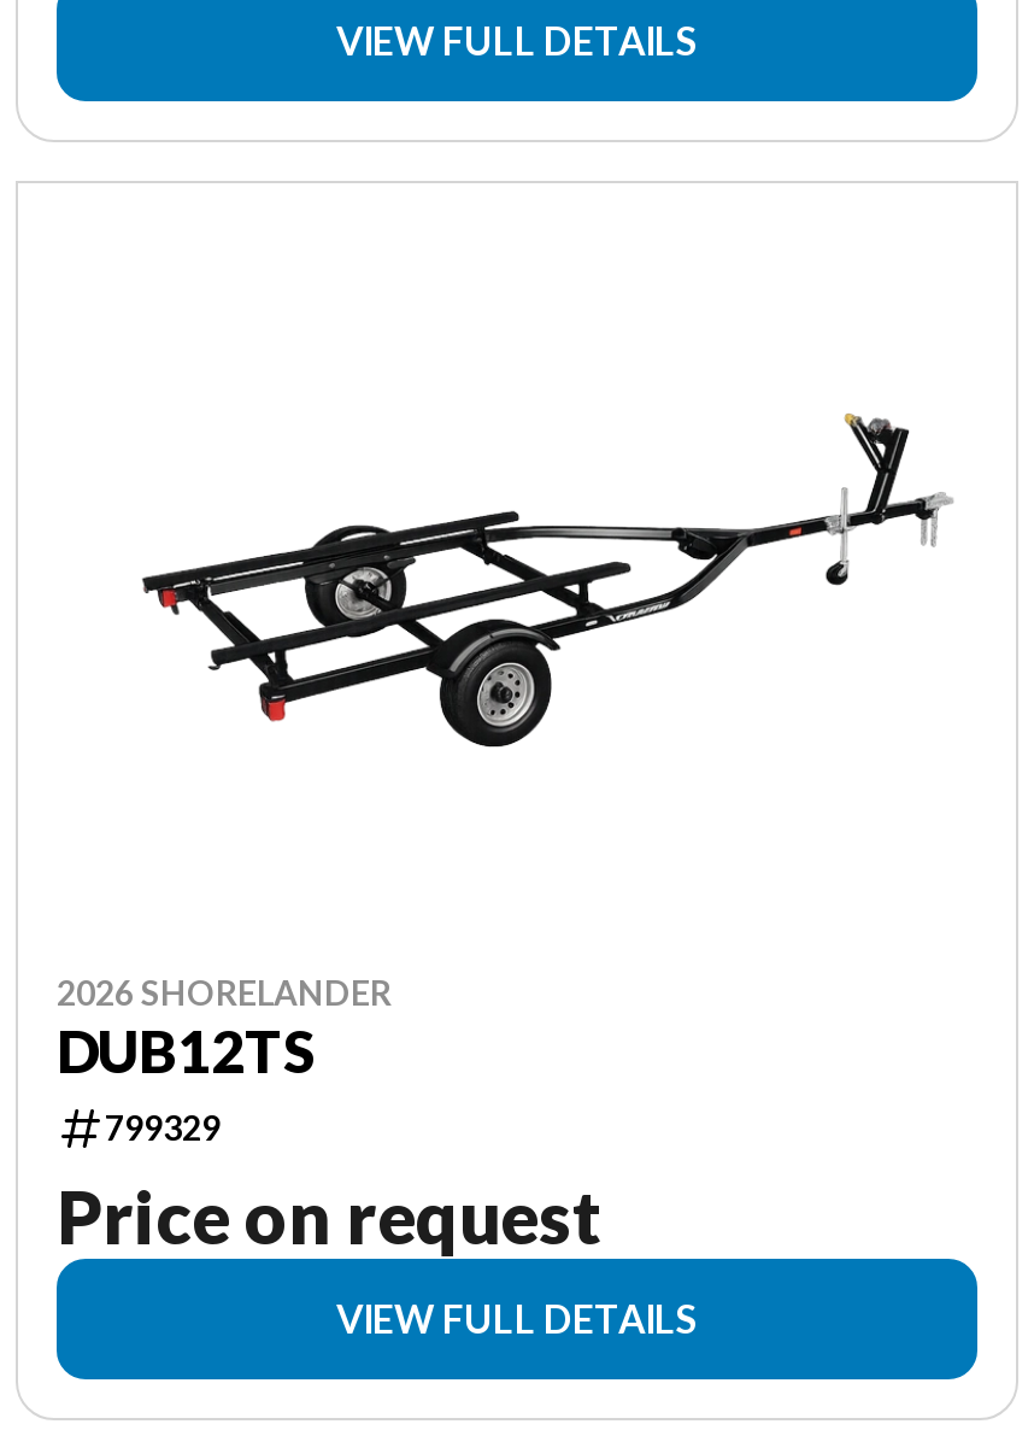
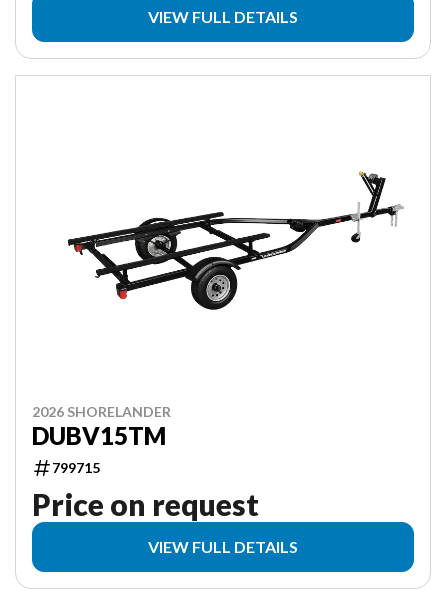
[57,1016,315,1149] DUB12TS | 799329 -> [32,421,166,476] DUBV15TM | 799715

